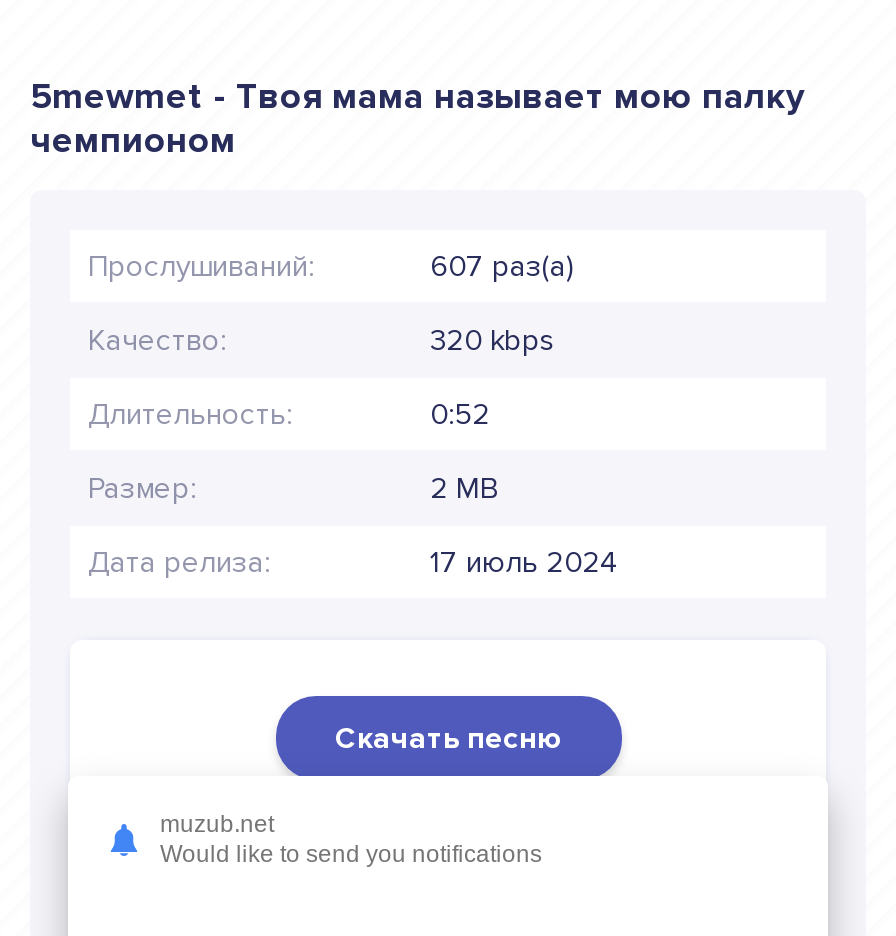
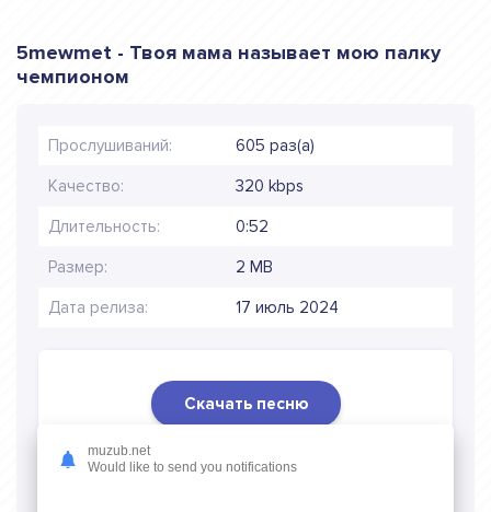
[430,248,574,284] 607 раз(а) -> [236,136,315,155] 605 раз(а)

